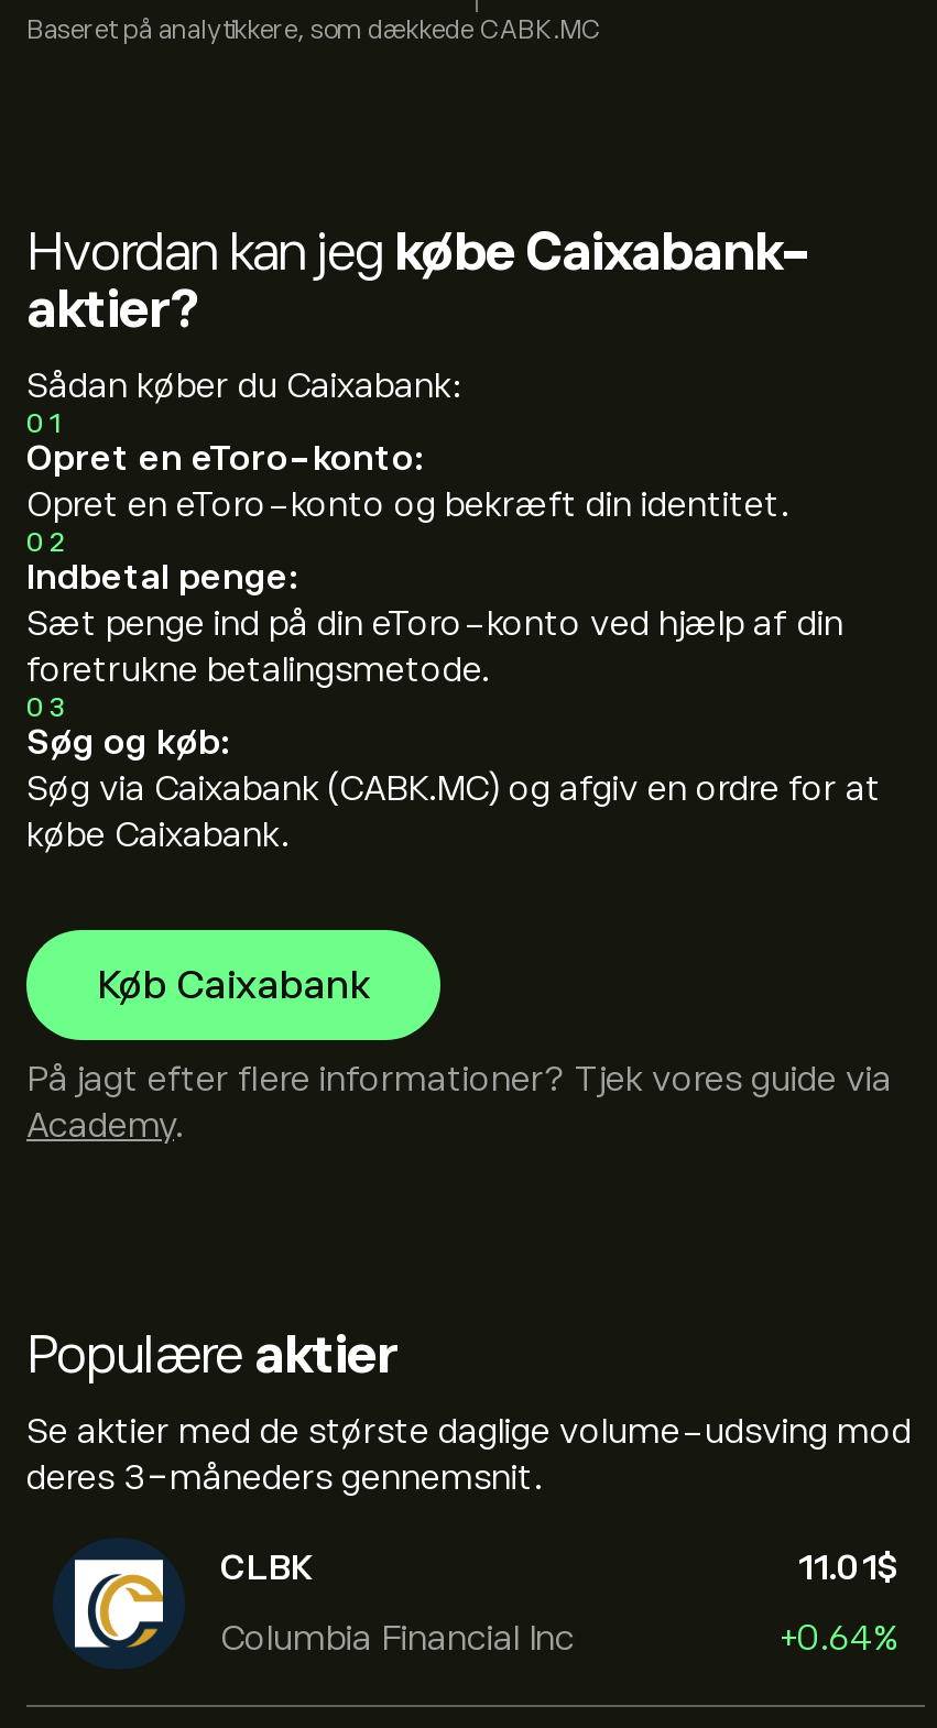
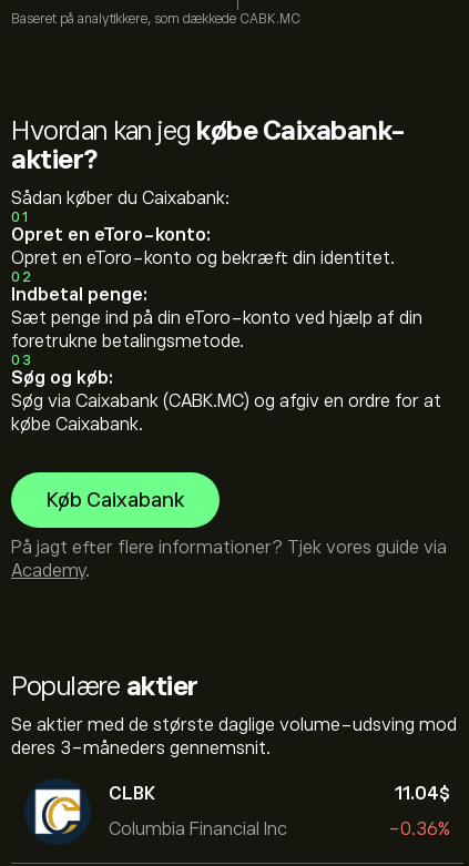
[797,1547,898,1587] 11.01$ -> [395,783,450,803] 11.04$
[780,1618,898,1658] +0.64% -> [388,819,450,839] -0.36%

